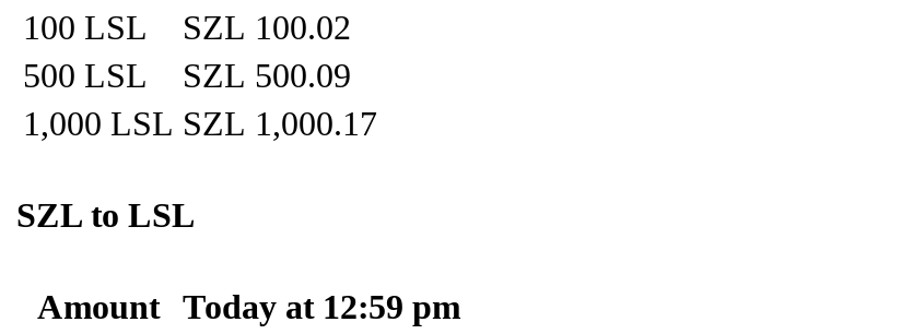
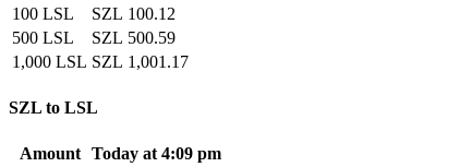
[23,8,351,45] 100 LSL SZL 100.02 -> [12,4,176,23] 100 LSL SZL 100.12
[23,56,351,93] 500 LSL SZL 500.09 -> [12,28,176,47] 500 LSL SZL 500.59
[23,104,377,141] 1,000 LSL SZL 1,000.17 -> [12,52,189,71] 1,000 LSL SZL 1,001.17
[37,289,460,326] Amount Today at 12:59 pm -> [19,144,221,163] Amount Today at 4:09 pm

